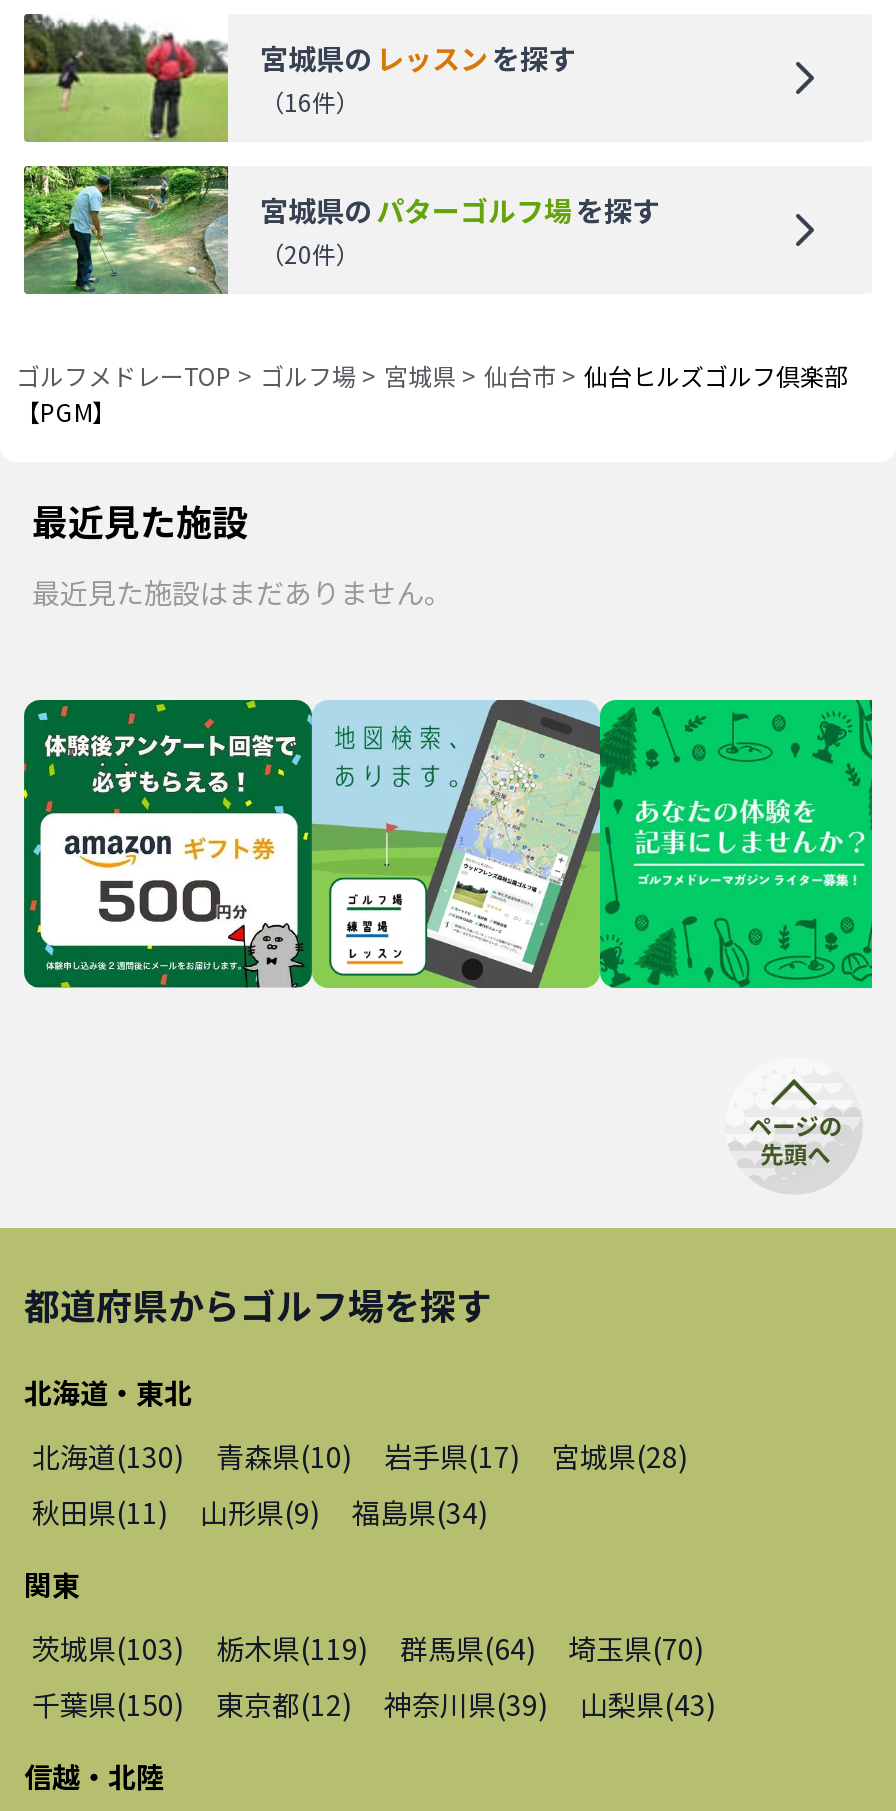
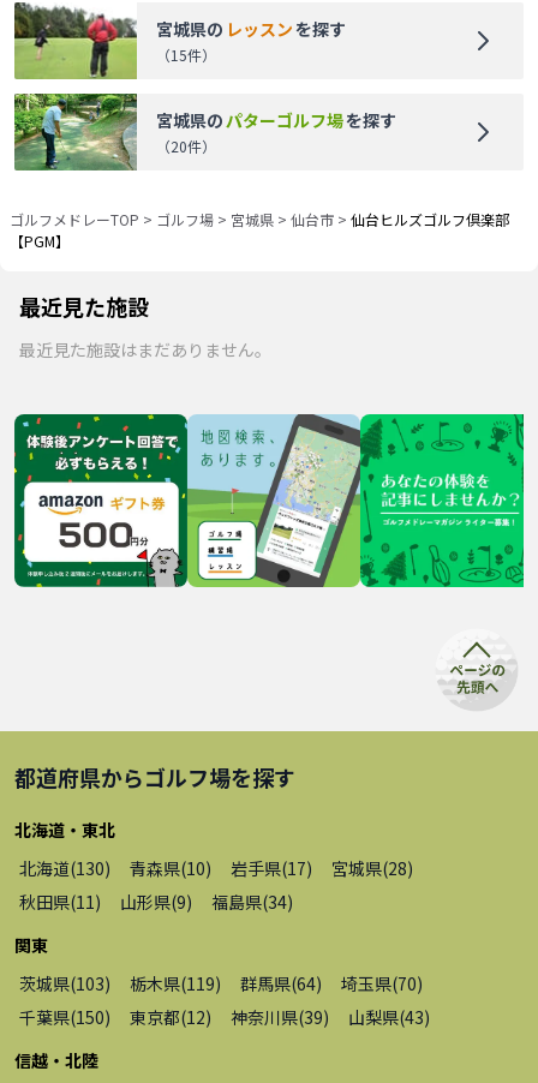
[260,85,360,119] （16件） -> [156,45,216,65] （15件）

